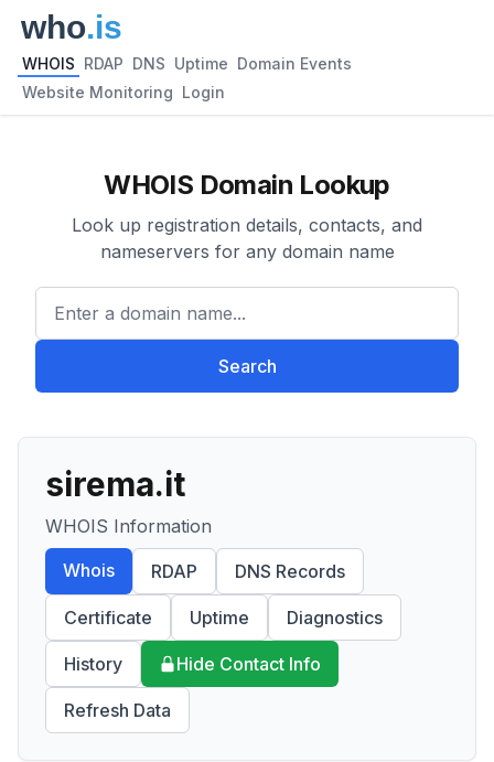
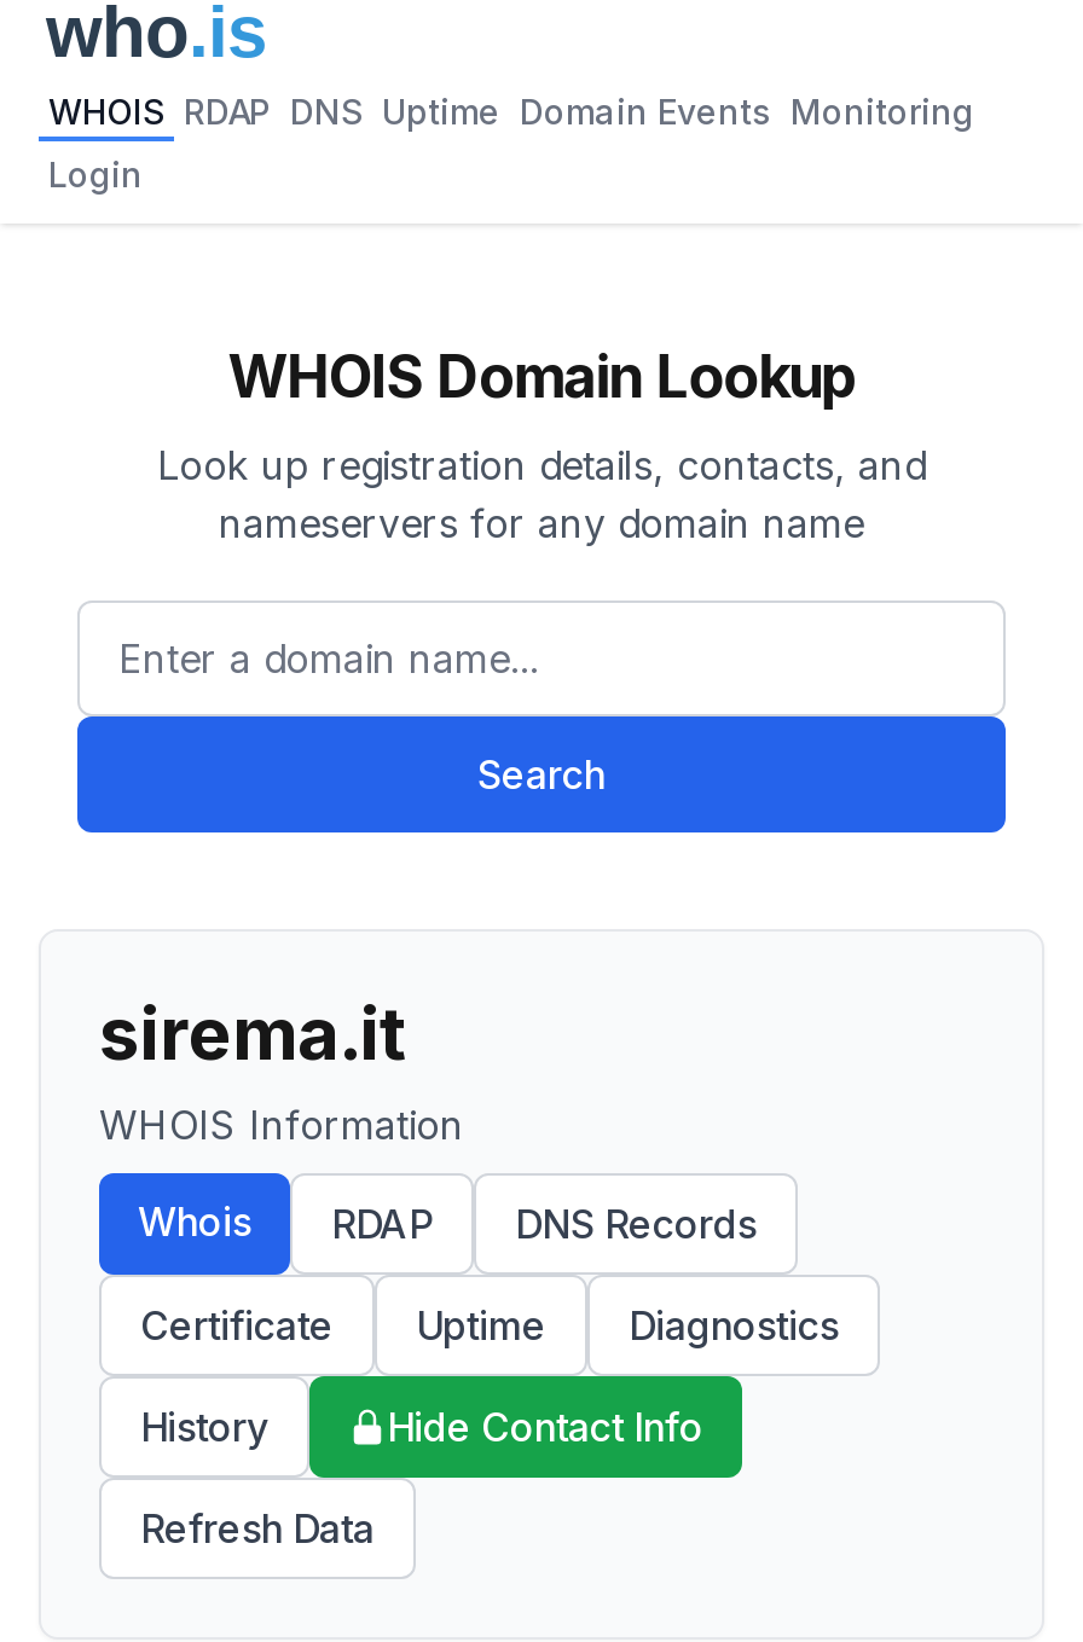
[22,54,352,73] WHOIS RDAP DNS Uptime Domain Events -> [48,91,974,132] WHOIS RDAP DNS Uptime Domain Events Monitoring
[22,83,225,101] Website Monitoring Login -> [48,153,143,195] Login

